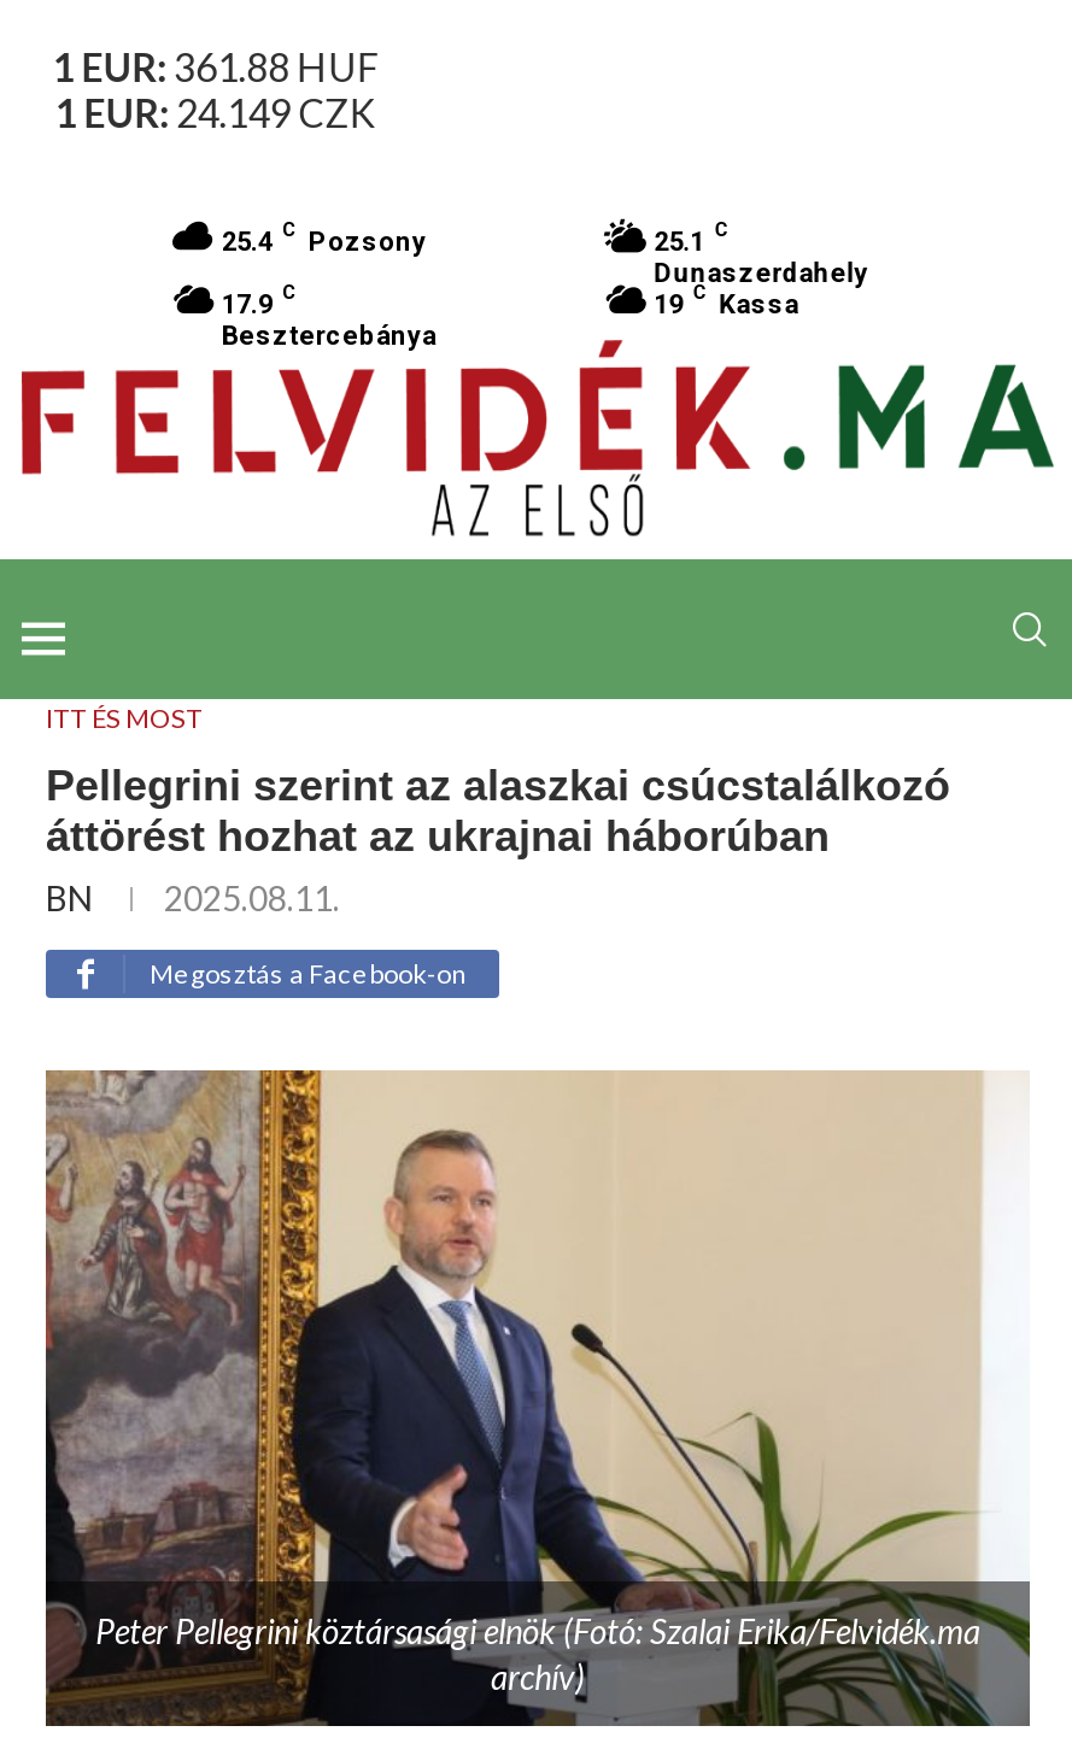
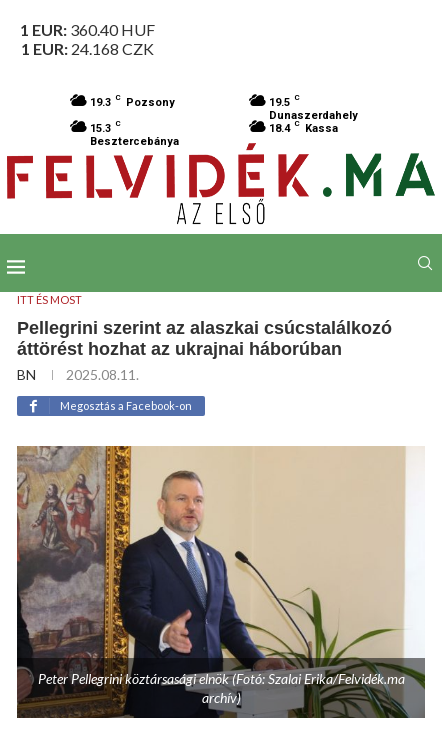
[53,43,378,89] 1 EUR: 361.88 HUF -> [20,20,155,39] 1 EUR: 360.40 HUF
[55,89,376,135] 1 EUR: 24.149 CZK -> [21,39,154,58] 1 EUR: 24.168 CZK
[222,219,427,258] 25.4 C Pozsony -> [90,93,175,109] 19.3 C Pozsony
[654,219,729,258] 25.1 C -> [269,93,300,109] 19.5 C
[222,282,297,321] 17.9 C -> [90,119,121,135] 15.3 C
[654,282,799,321] 19 C Kassa -> [269,119,338,135] 18.4 C Kassa

